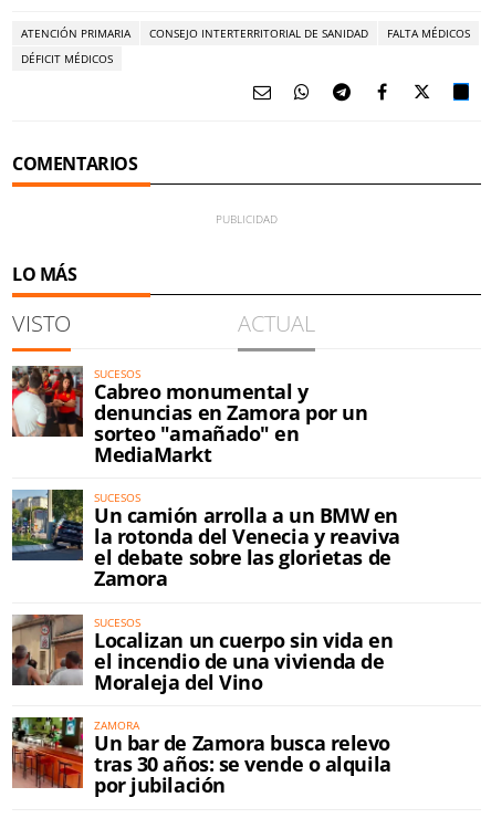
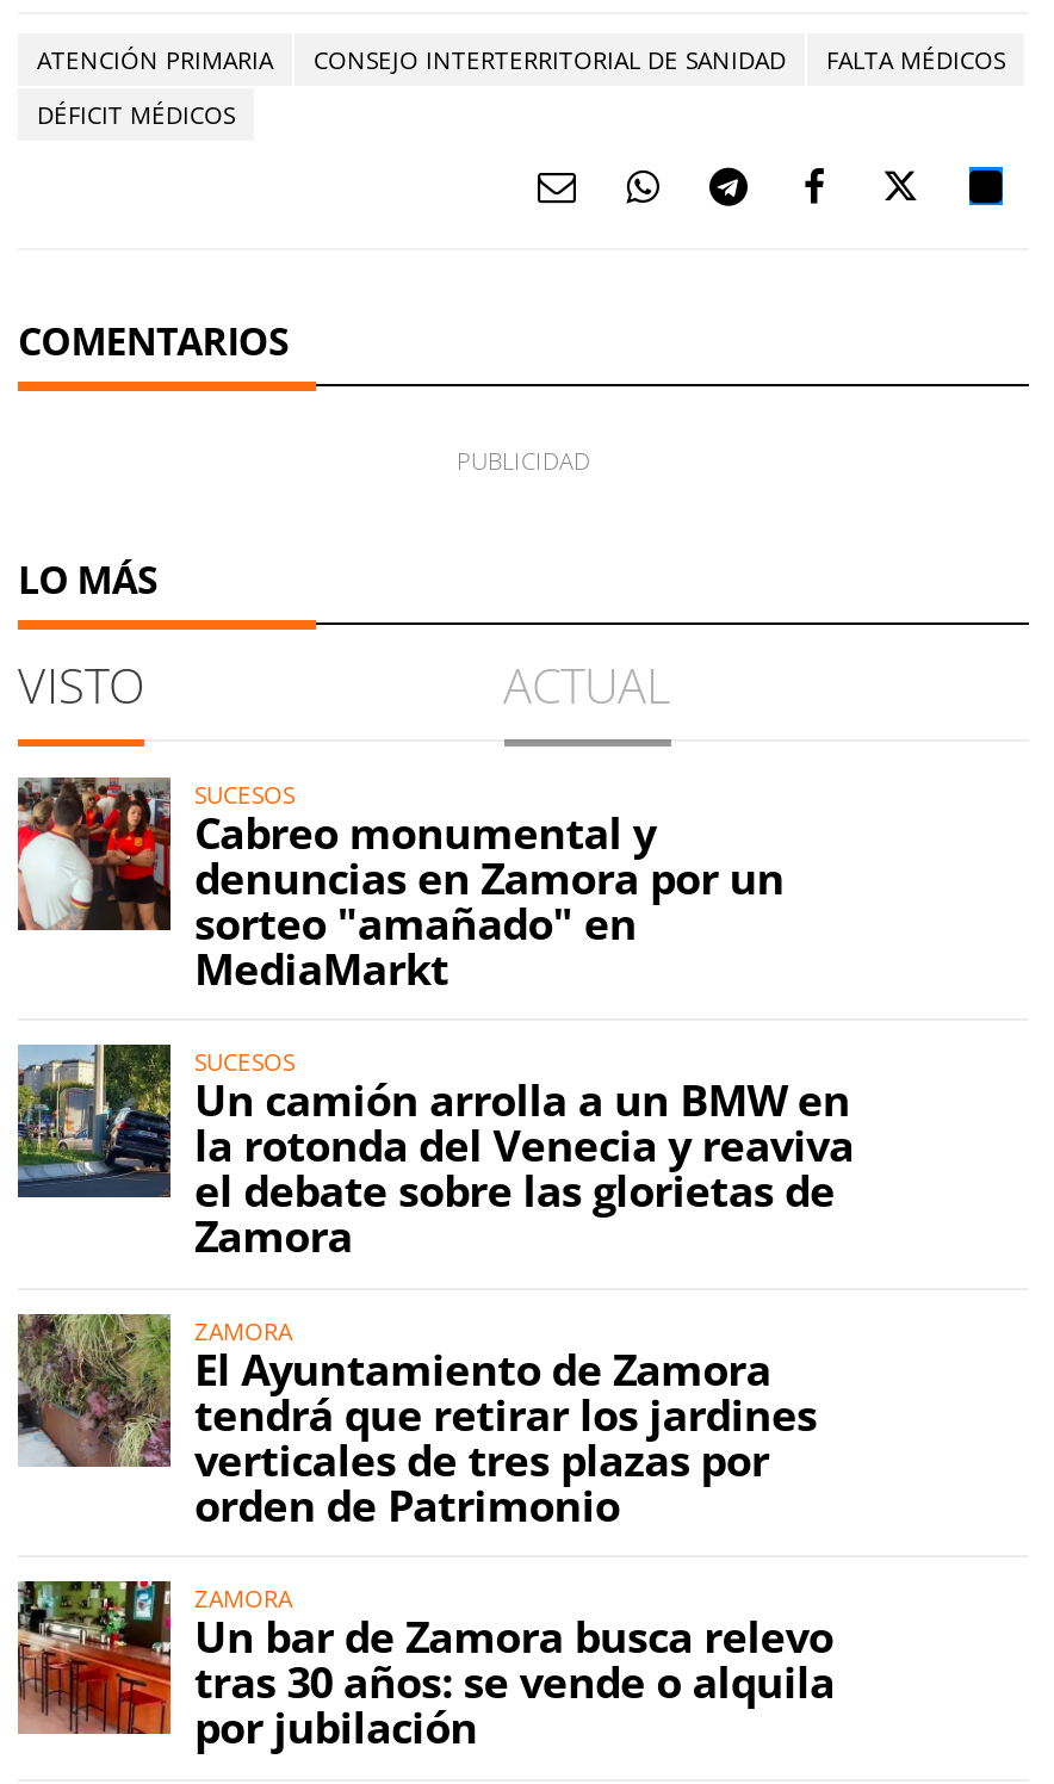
[11,614,393,695] [image] | SUCESOS | Localizan un cuerpo sin vida en | el incendio de una vivienda de | Moraleja del Vino -> [18,1314,817,1533] [image] | ZAMORA | El Ayuntamiento de Zamora | tendrá que retirar los jardines | verticales de tres plazas por | orden de Patrimonio

